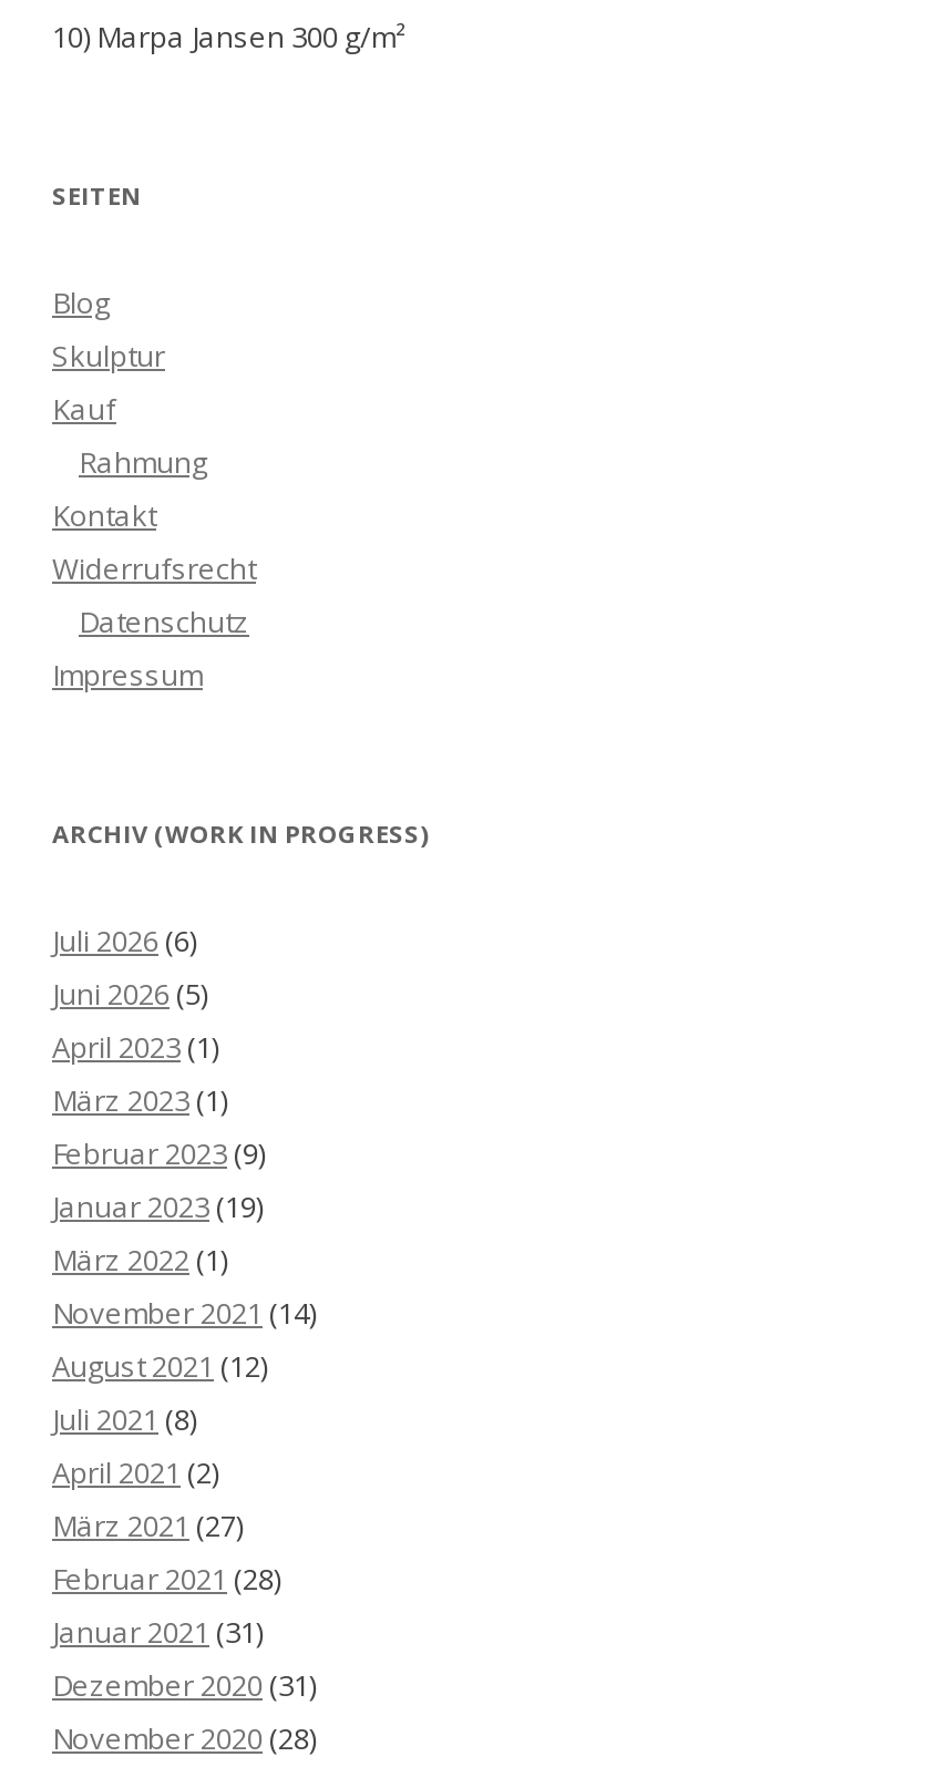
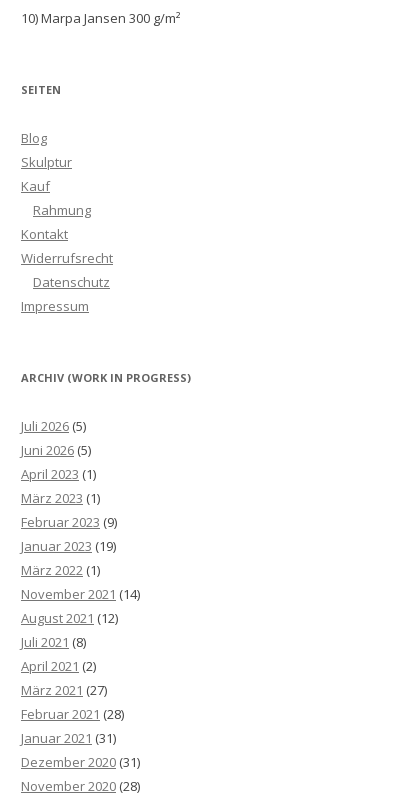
[52,921,196,960] Juli 2026 (6) -> [21,417,86,435] Juli 2026 (5)

